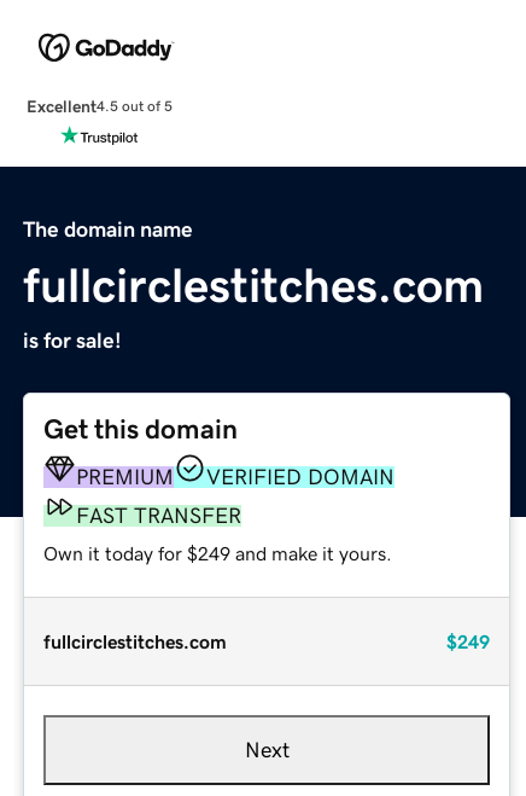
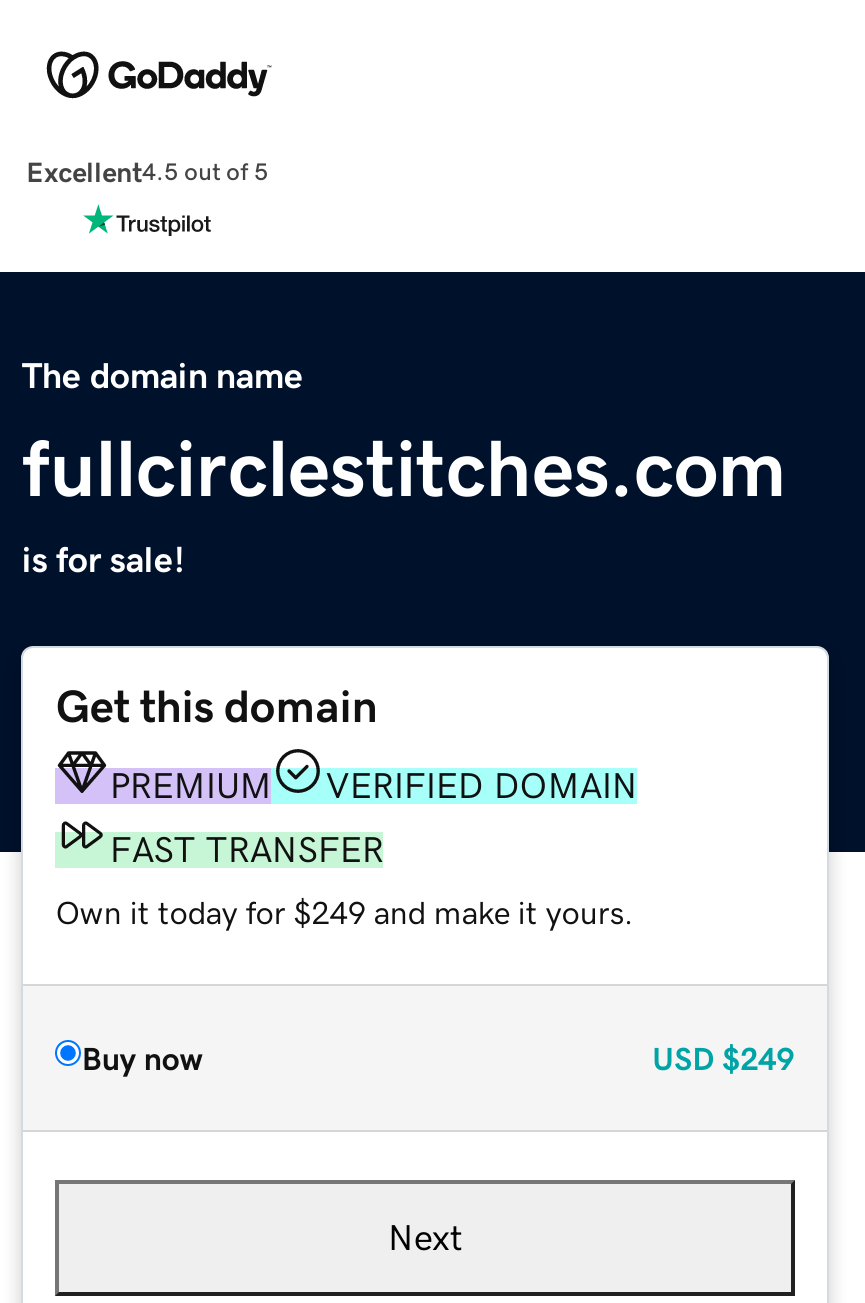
[44,631,489,651] fullcirclestitches.com | $249 -> [82,1041,794,1073] Buy now | USD $249

